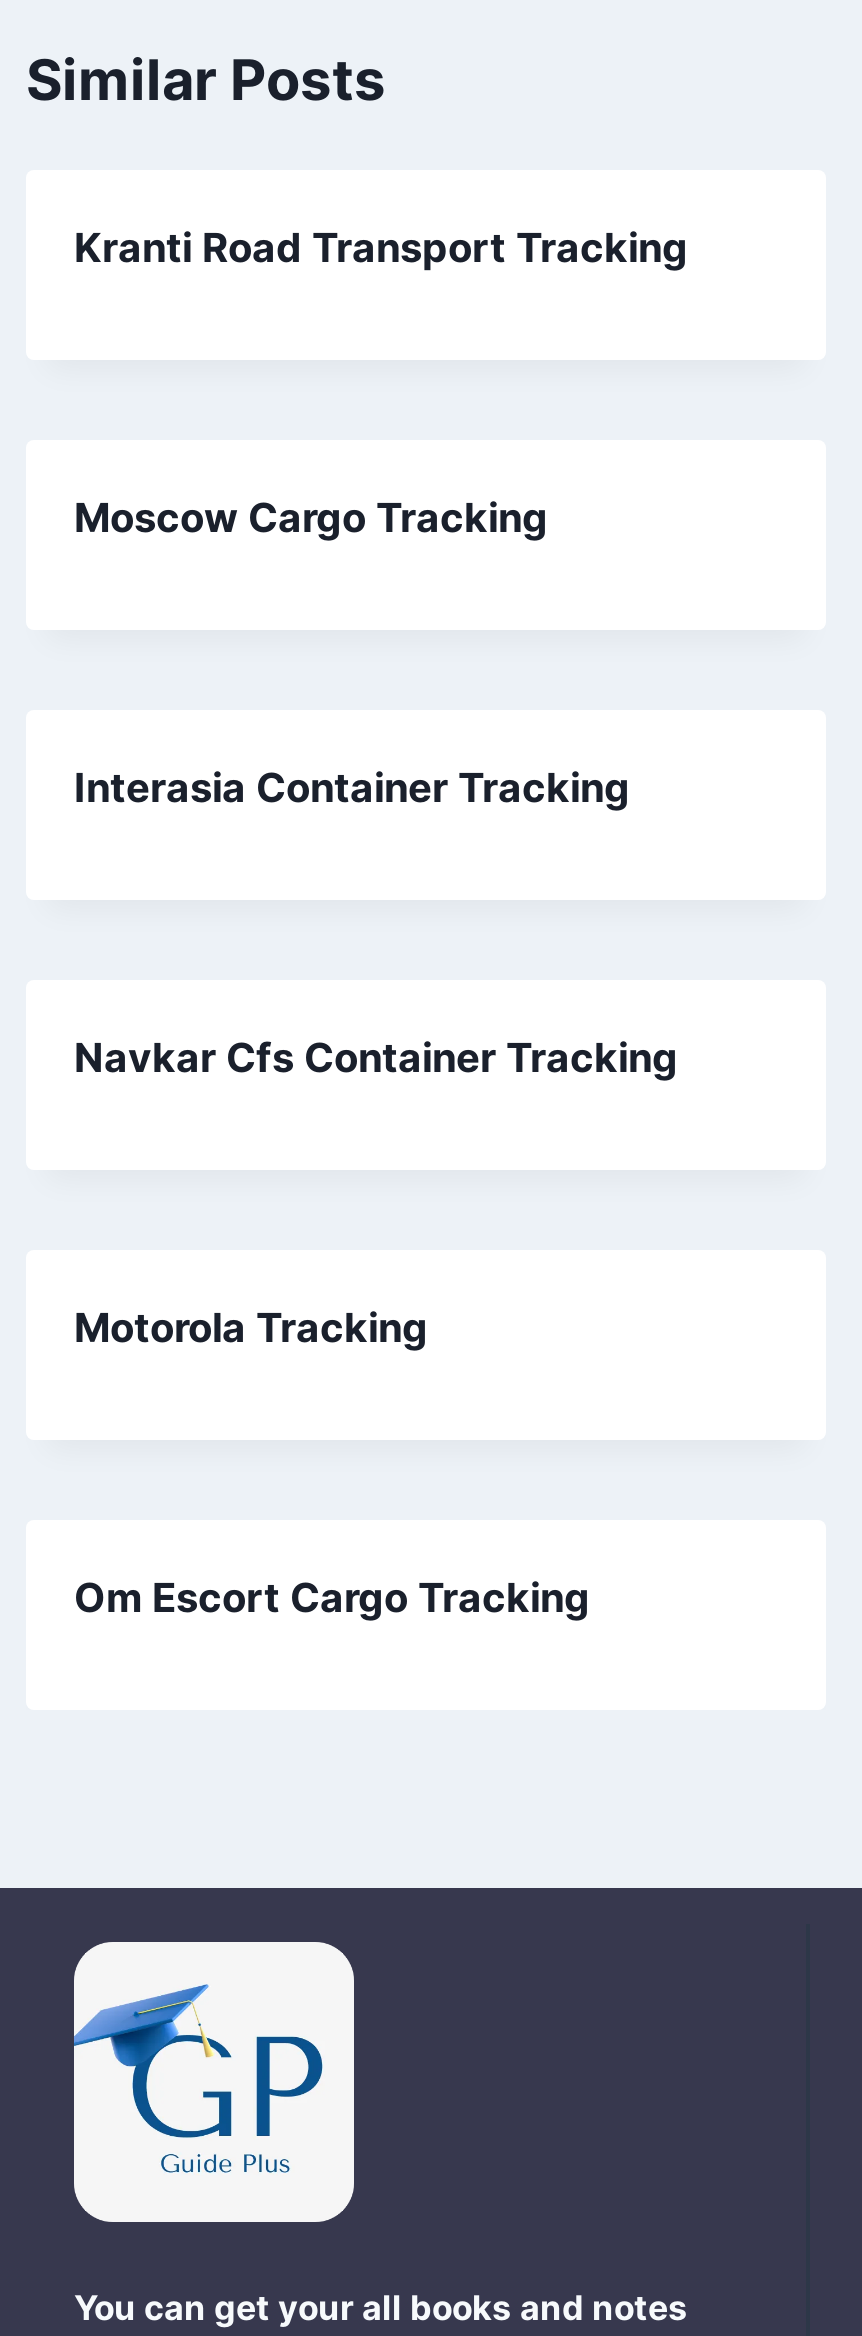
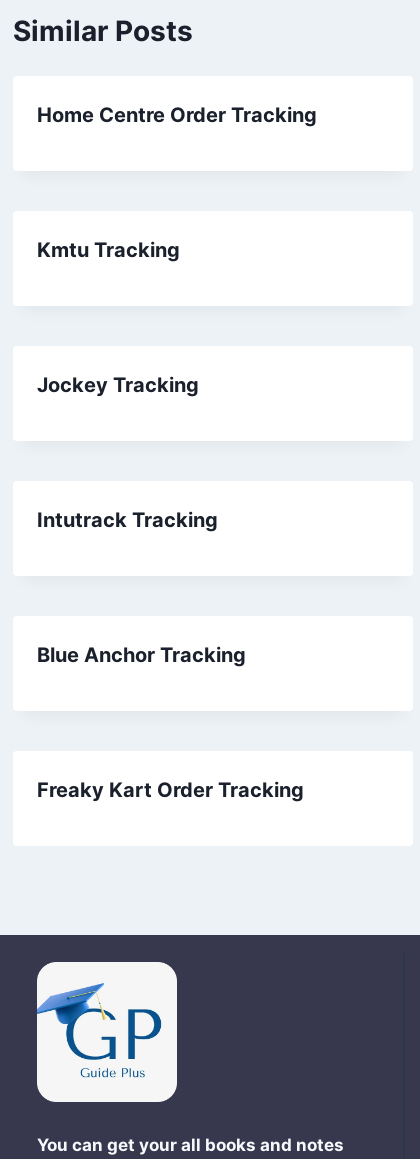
[74,224,688,272] Kranti Road Transport Tracking -> [37,103,317,127] Home Centre Order Tracking
[74,494,548,542] Moscow Cargo Tracking -> [37,238,180,262] Kmtu Tracking
[74,764,630,812] Interasia Container Tracking -> [37,373,199,397] Jockey Tracking
[74,1034,678,1082] Navkar Cfs Container Tracking -> [37,508,218,532] Intutrack Tracking
[74,1304,428,1352] Motorola Tracking -> [37,643,246,667] Blue Anchor Tracking
[74,1574,590,1622] Om Escort Cargo Tracking -> [37,778,304,802] Freaky Kart Order Tracking

